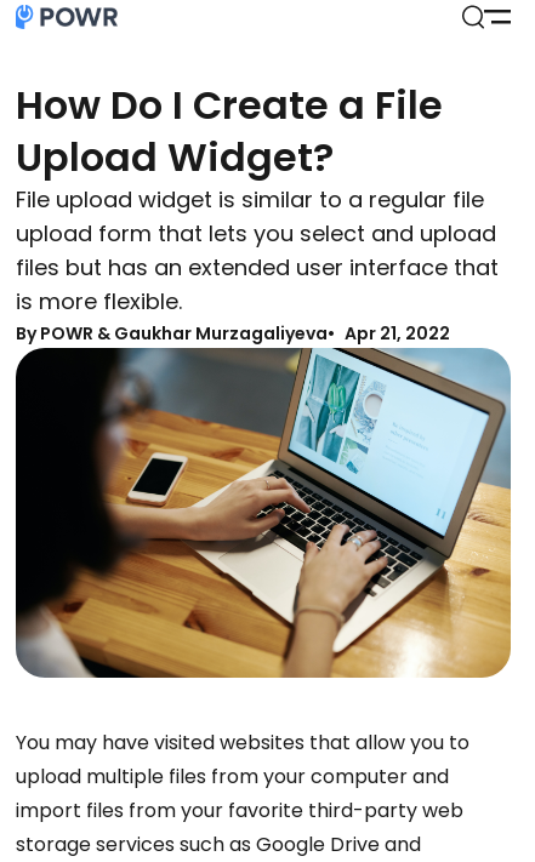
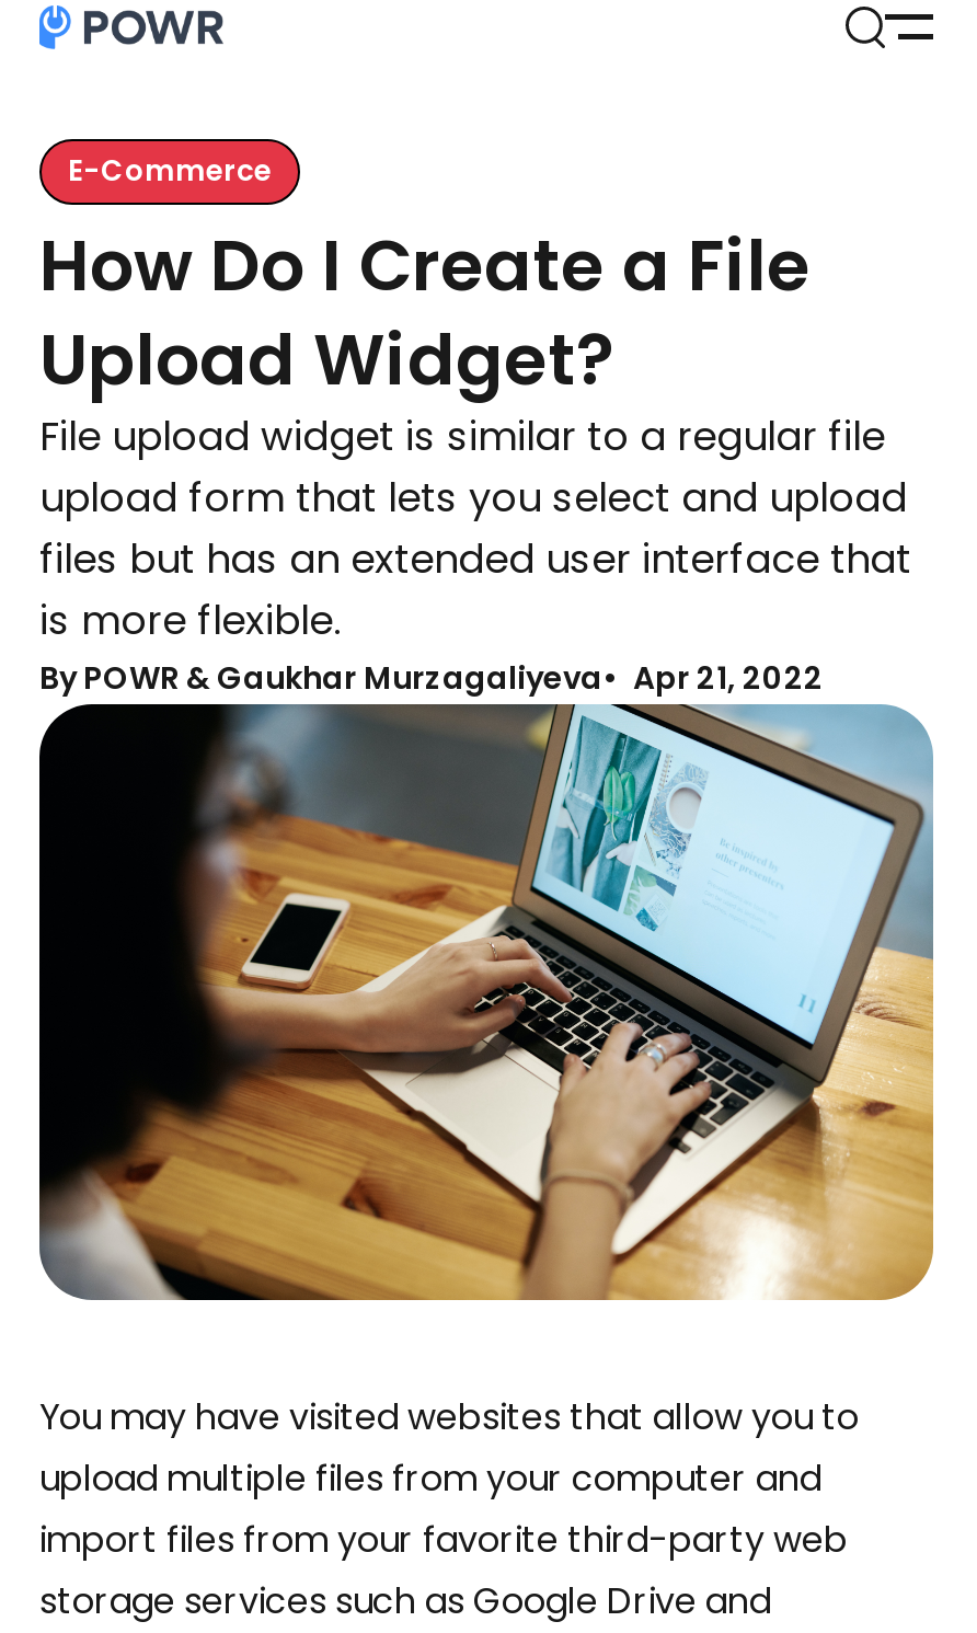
none -> [68,150,272,192] E-Commerce

